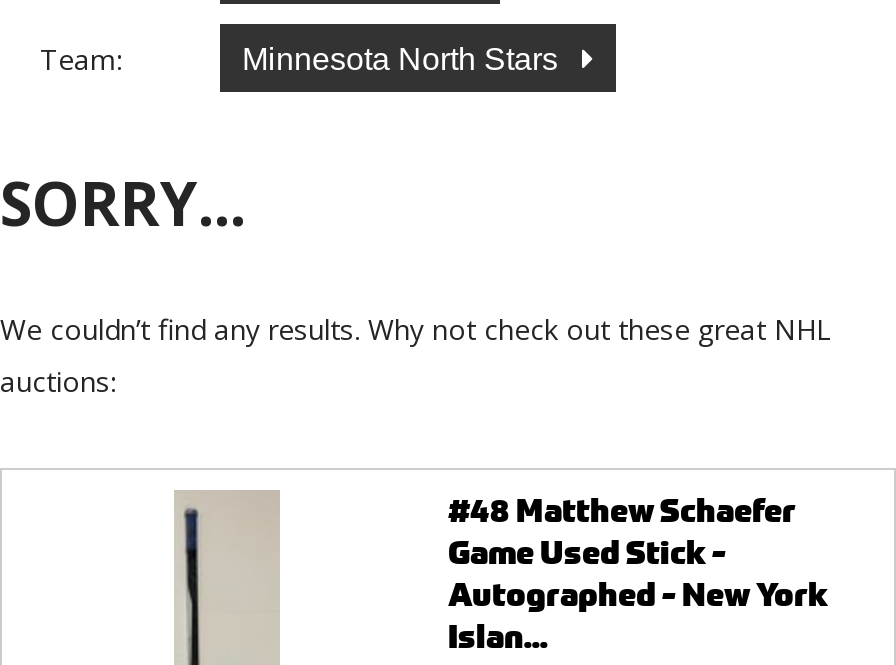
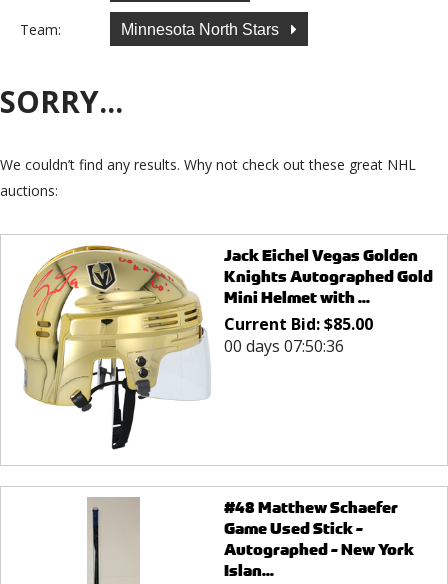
none -> [15,245,433,450] [image] | Jack Eichel Vegas Golden | Knights Autographed Gold | Mini Helmet with ... | Current Bid: $85.00 | 00 days 07:50:36

